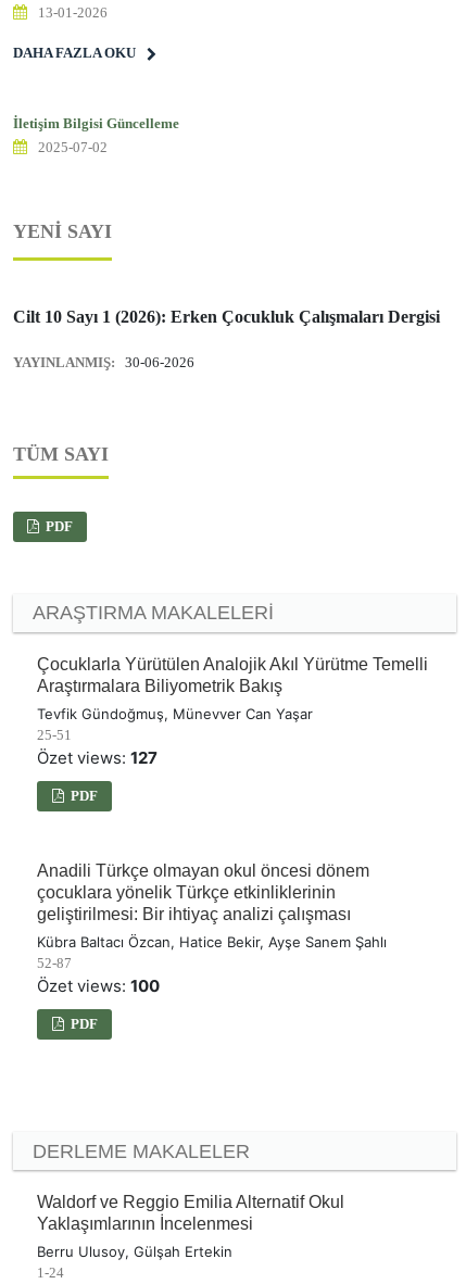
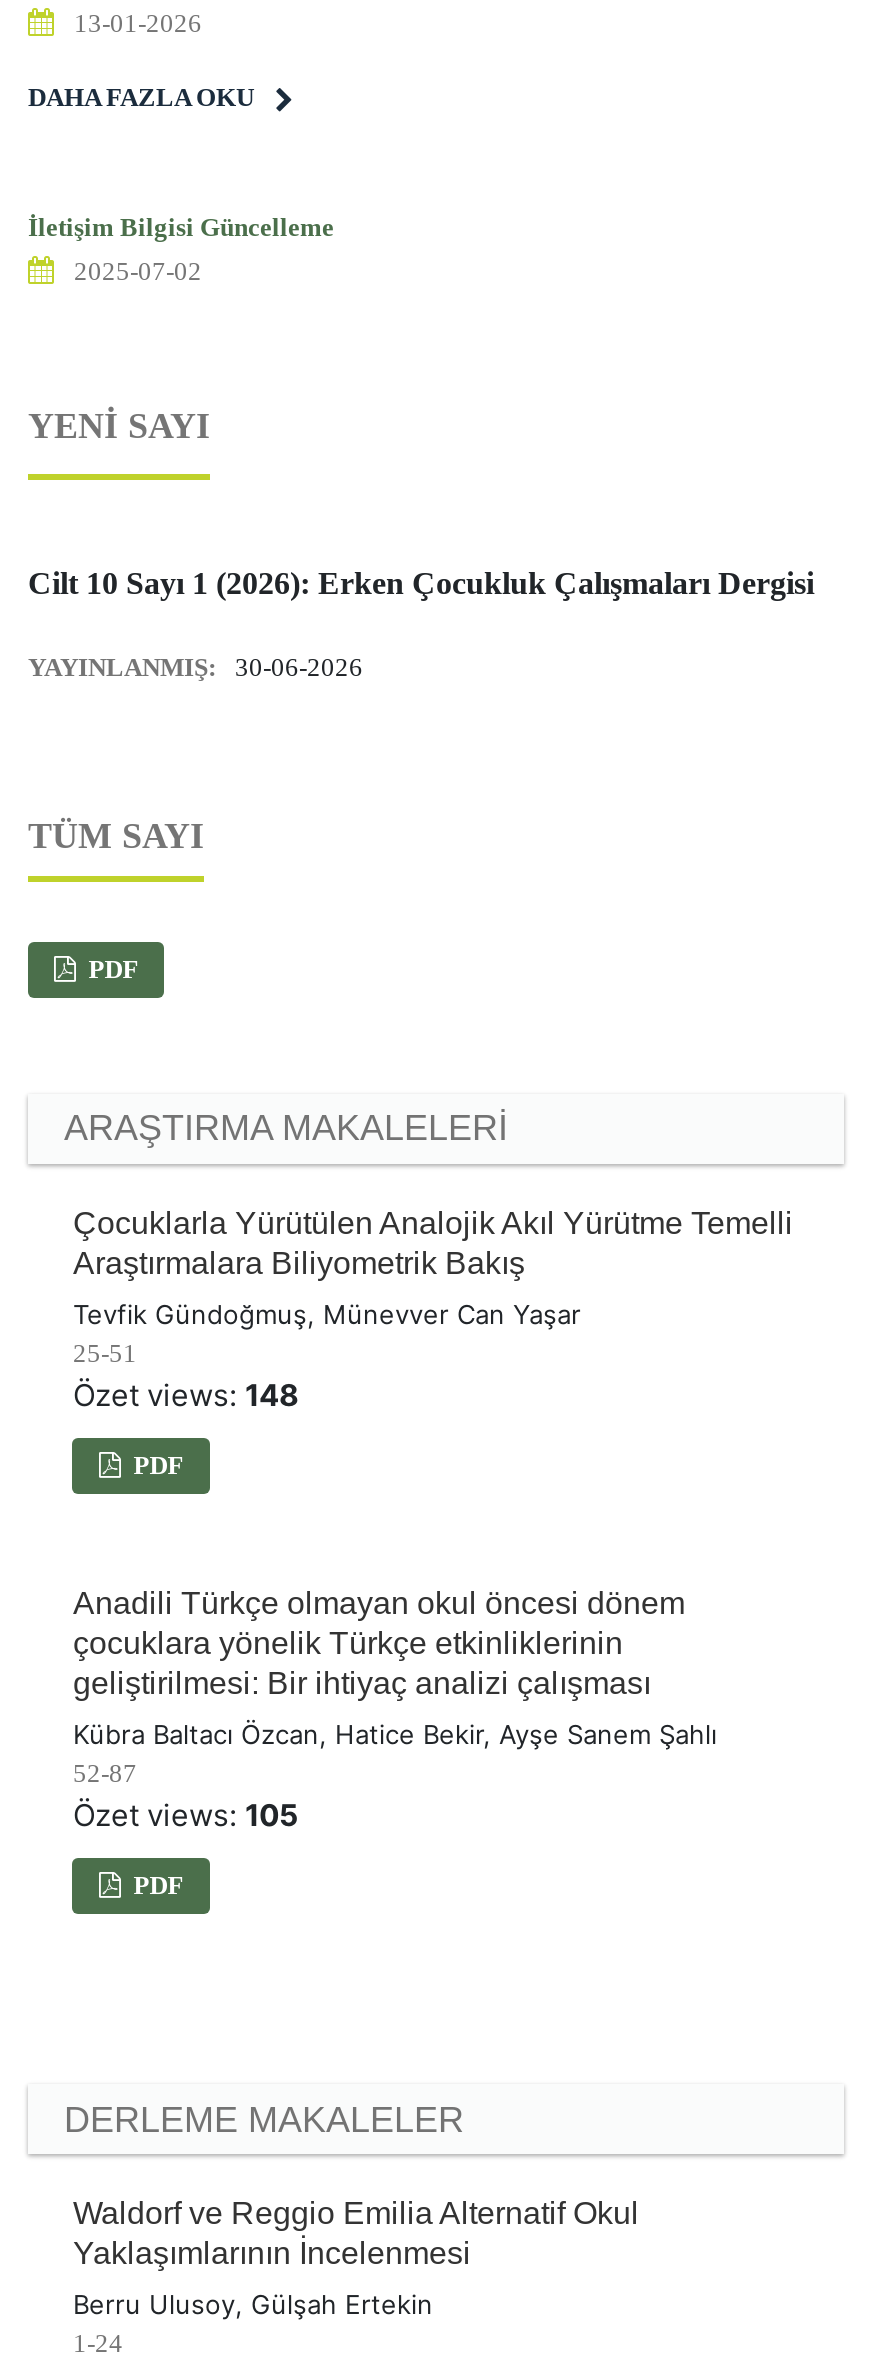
[37,747,158,768] Özet views: 127 -> [73,1376,299,1414] Özet views: 148
[37,975,160,996] Özet views: 100 -> [73,1796,299,1834] Özet views: 105

